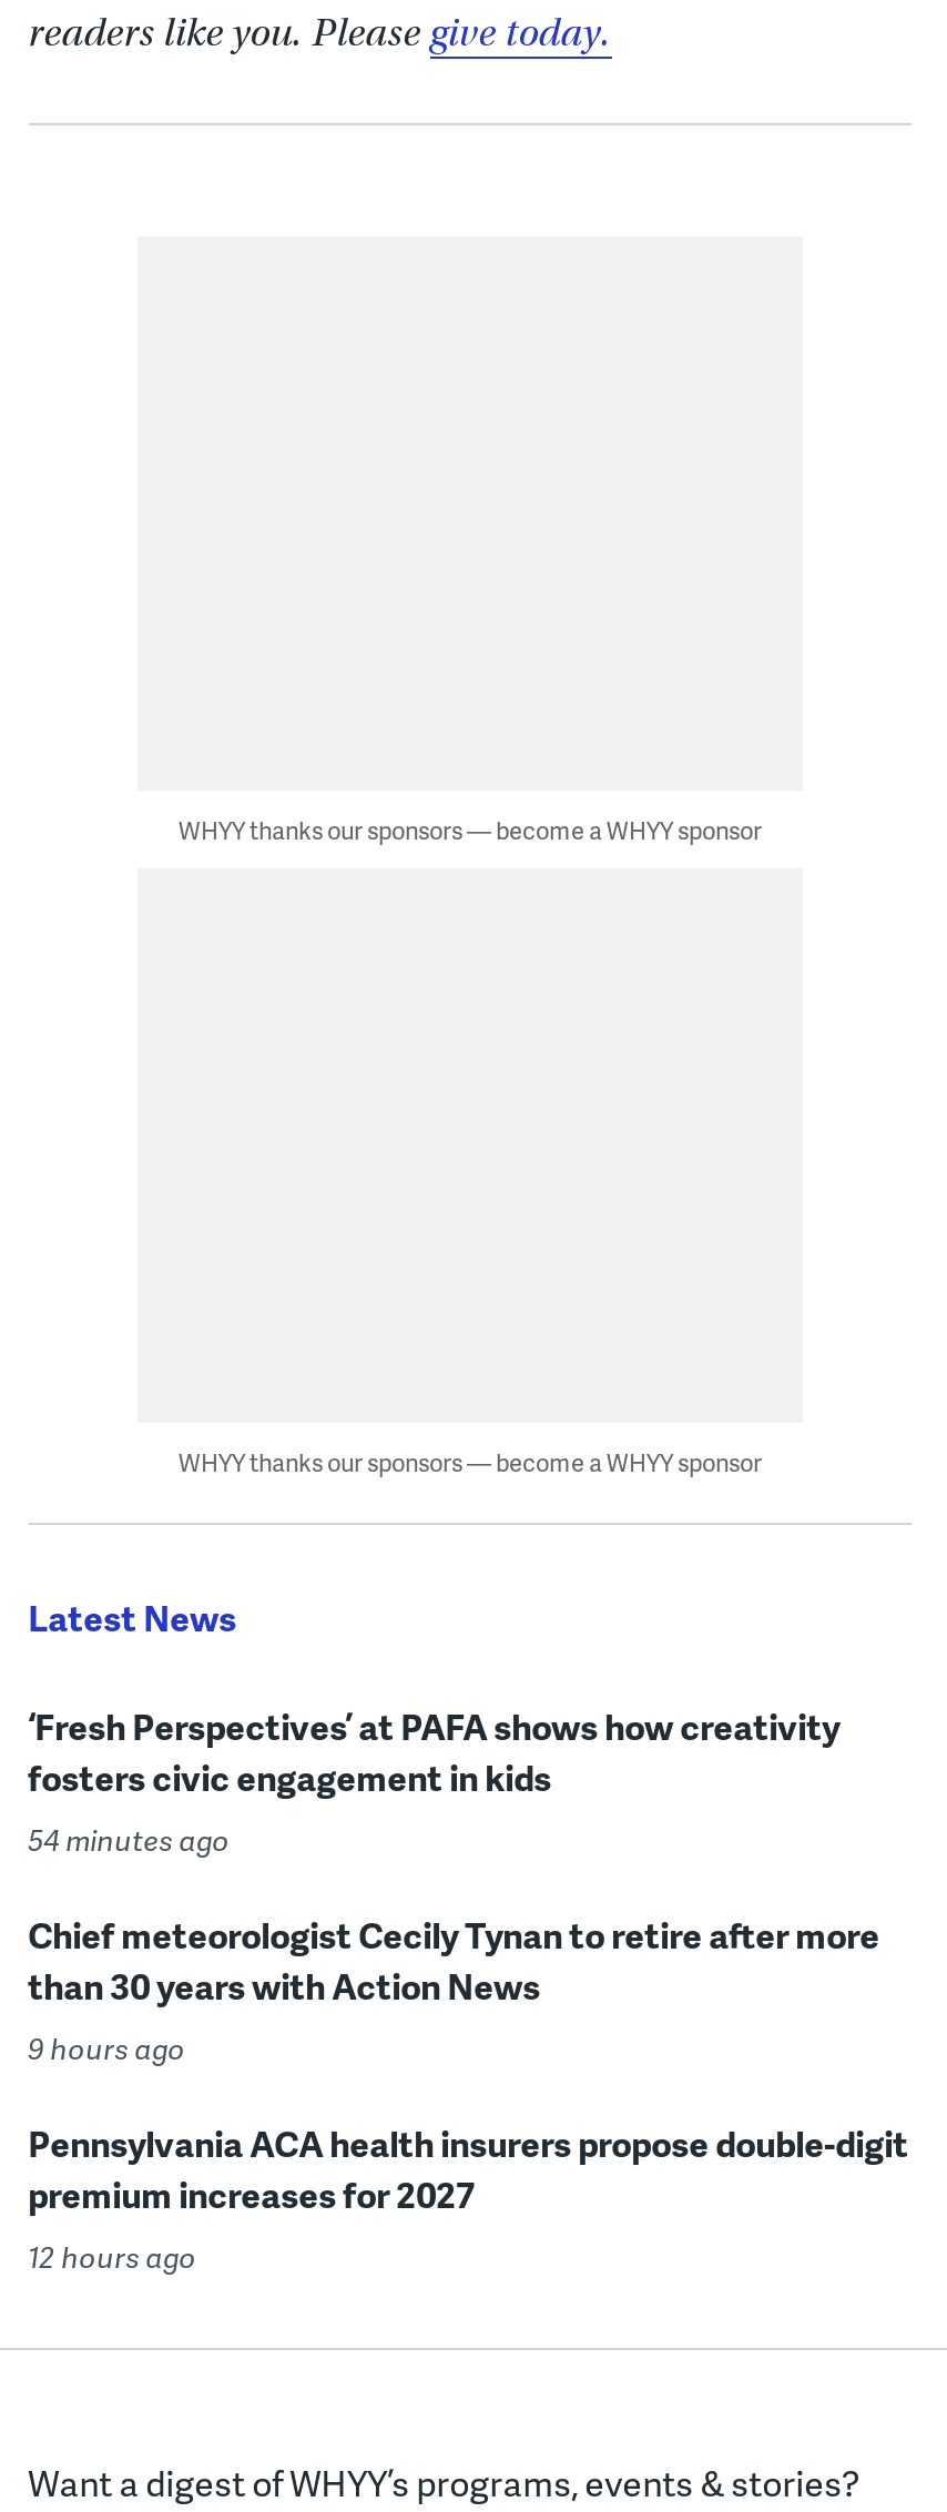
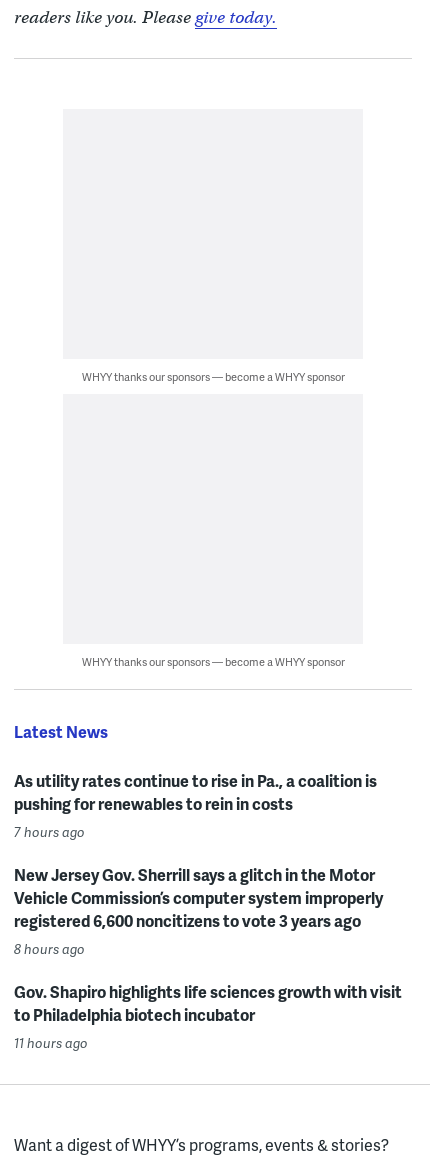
[28,1700,840,1860] ‘Fresh Perspectives’ at PAFA shows how creativity | fosters civic engagement in kids | 54 minutes ago -> [14,769,377,841] As utility rates continue to rise in Pa., a coalition is | pushing for renewables to rein in costs | 7 hours ago
[28,1909,880,2068] Chief meteorologist Cecily Tynan to retire after more | than 30 years with Action News | 9 hours ago -> [14,863,383,958] New Jersey Gov. Sherrill says a glitch in the Motor | Vehicle Commission’s computer system improperly | registered 6,600 noncitizens to vote 3 years ago | 8 hours ago
[28,2117,908,2277] Pennsylvania ACA health insurers propose double-digit | premium increases for 2027 | 12 hours ago -> [14,980,402,1052] Gov. Shapiro highlights life sciences growth with visit | to Philadelphia biotech incubator | 11 hours ago

